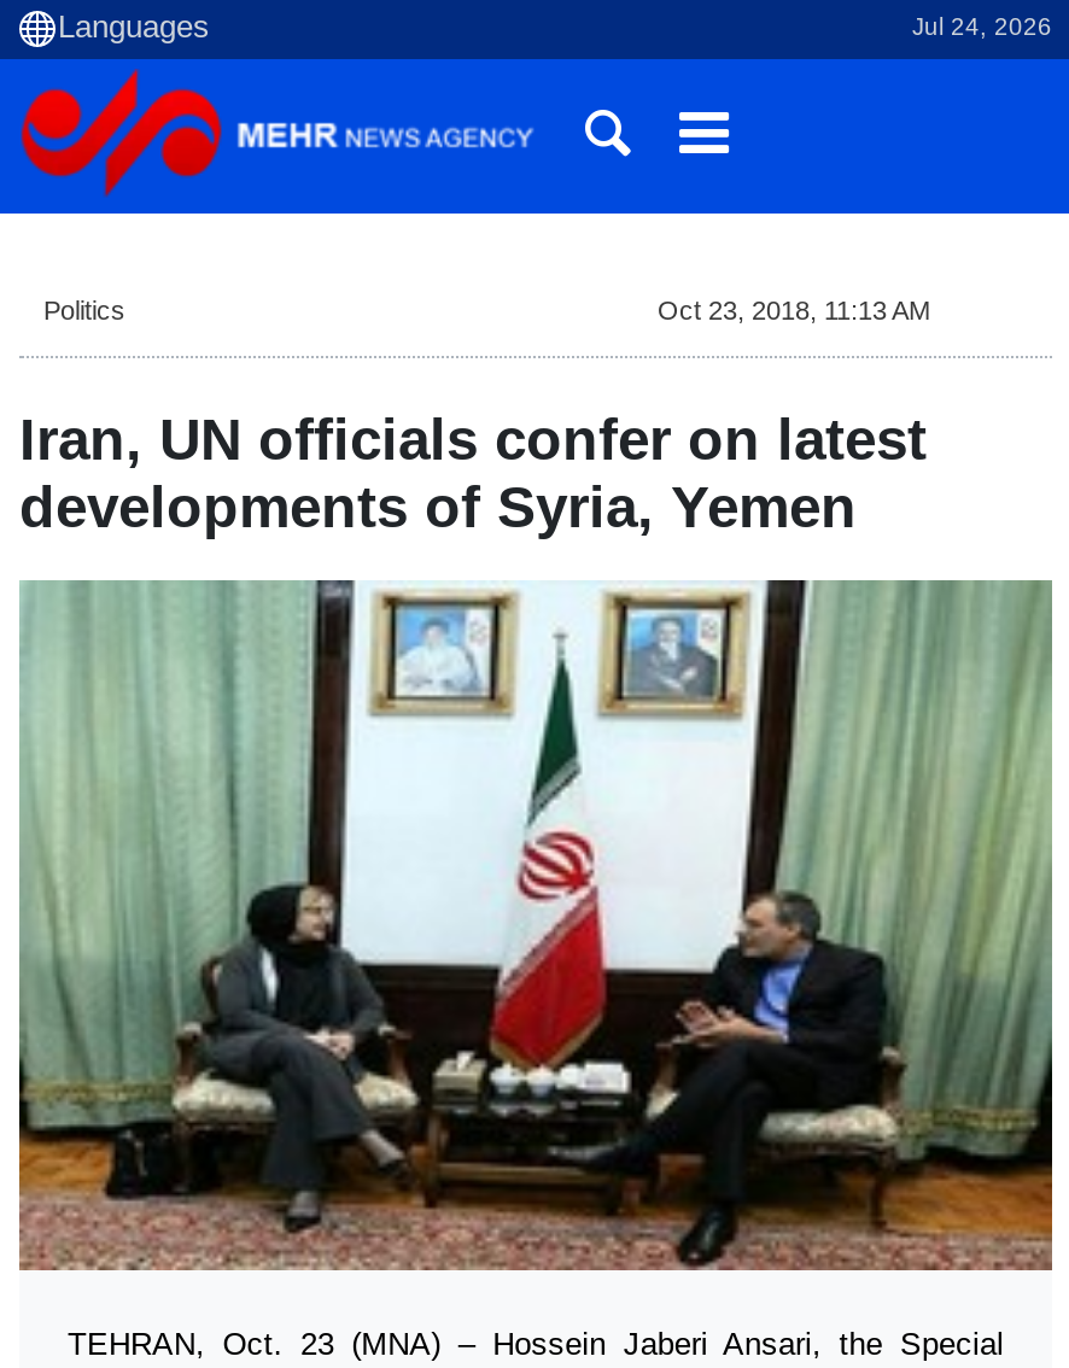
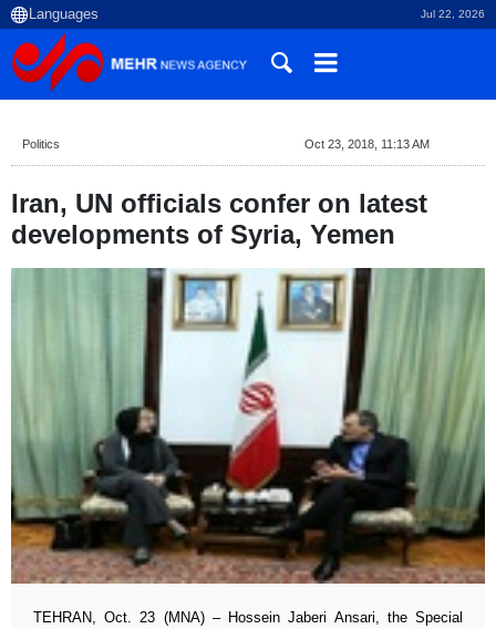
[912,13,1052,40] Jul 24, 2026 -> [421,8,485,20] Jul 22, 2026

